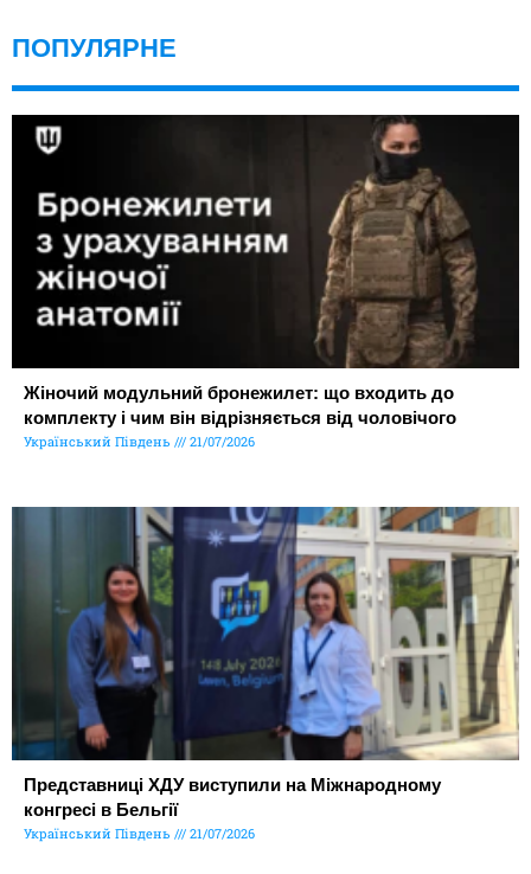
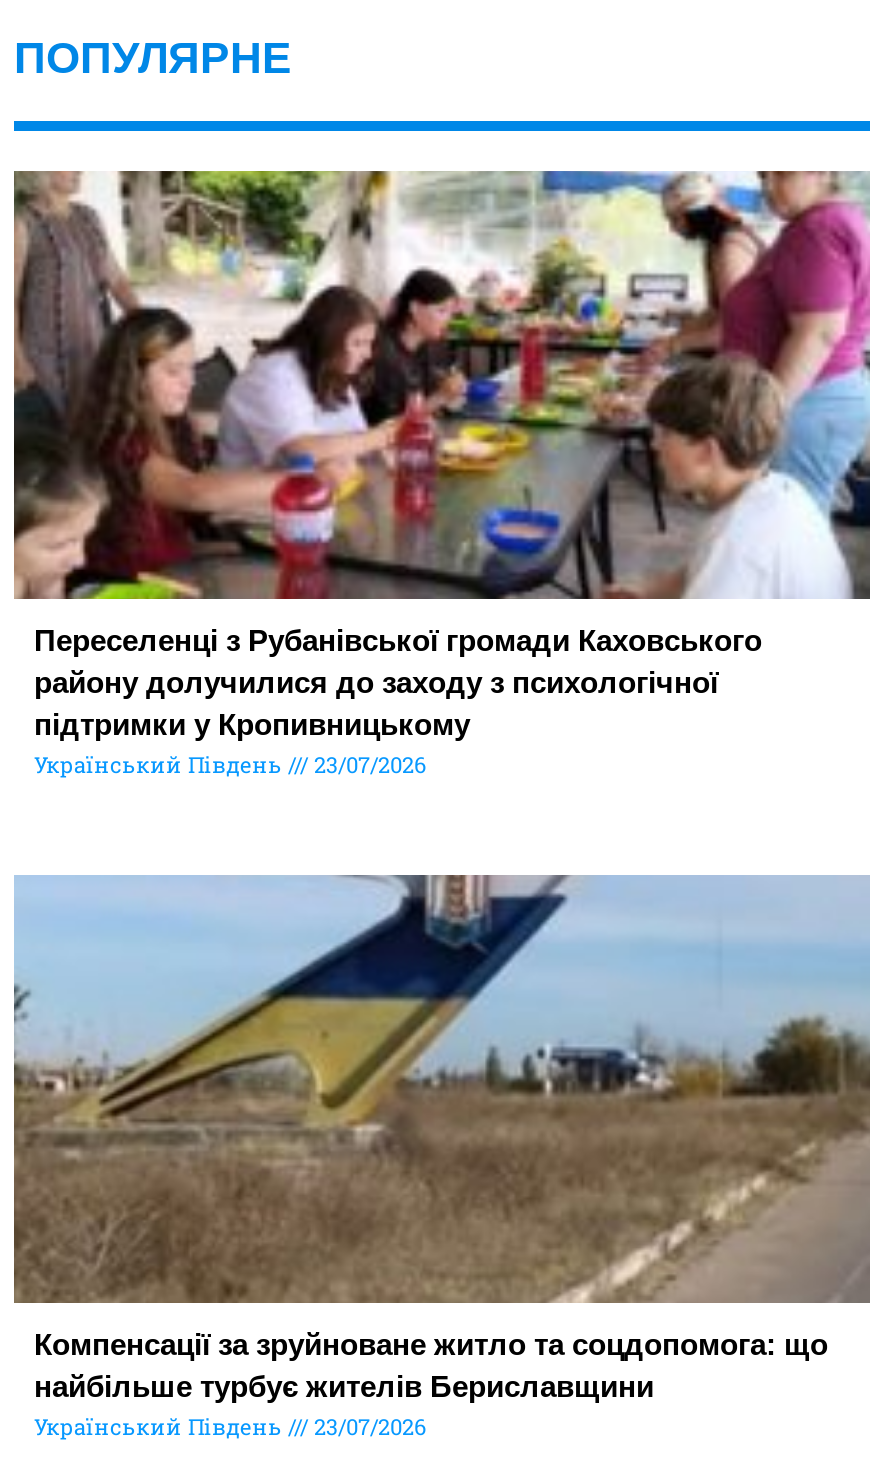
[11,114,520,427] [image] | Жіночий модульний бронежилет: що входить до | комплекту і чим він відрізняється від чоловічого -> [12,169,872,740] [image] | Переселенці з Рубанівської громади Каховського | району долучилися до заходу з психологічної | підтримки у Кропивницькому
[24,432,255,450] Український Південь 21/07/2026 -> [34,748,426,778] Український Південь 23/07/2026
[11,506,520,819] [image] | Представниці ХДУ виступили на Міжнародному | конгресі в Бельгії -> [12,875,870,1402] [image] | Компенсації за зруйноване житло та соцдопомога: що | найбільше турбує жителів Бериславщини
[24,824,255,842] Український Південь 21/07/2026 -> [34,1410,426,1440] Український Південь 23/07/2026

